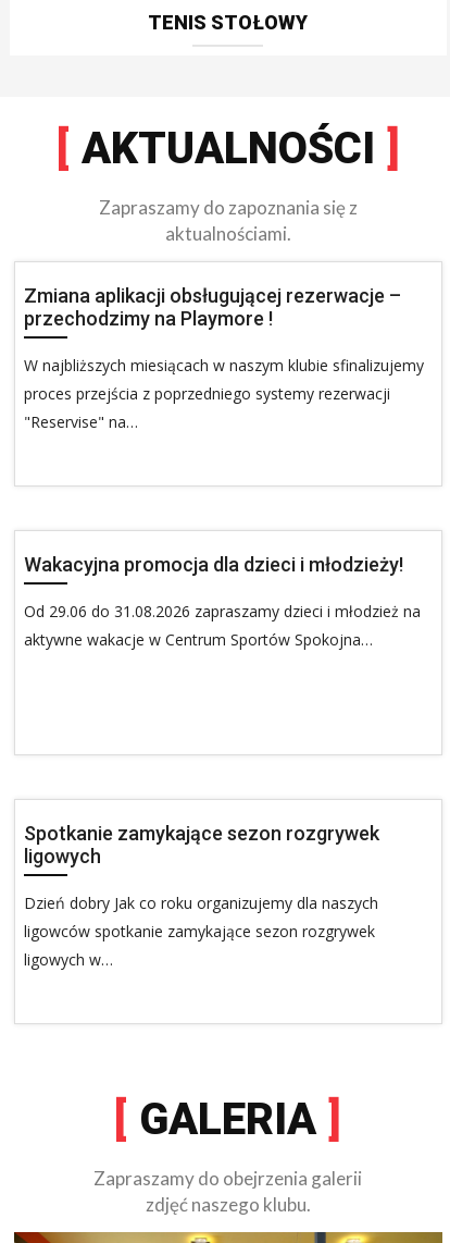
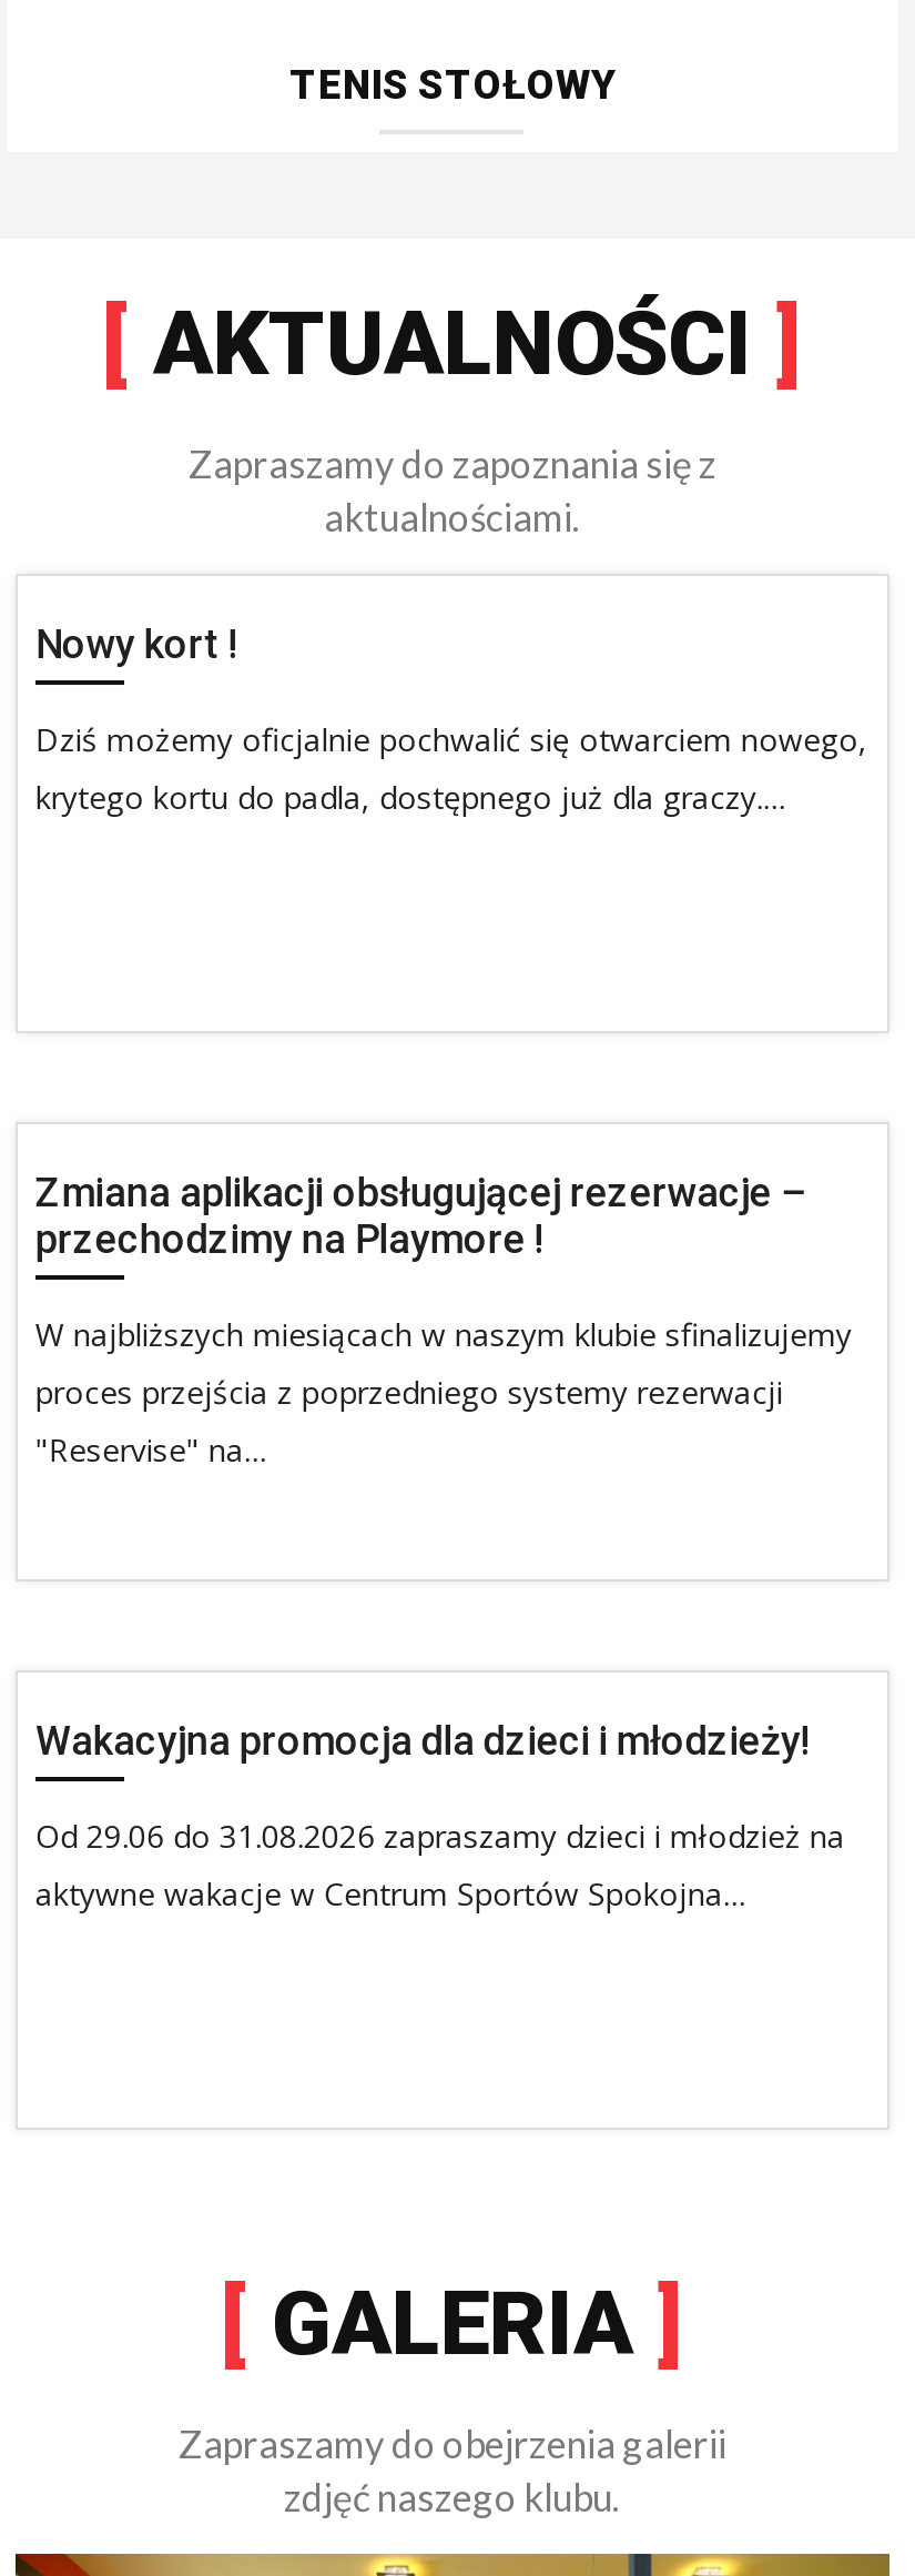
none -> [35,621,867,819] Nowy kort ! | Dziś możemy oficjalnie pochwalić się otwarciem nowego, | krytego kortu do padla, dostępnego już dla graczy.…
moved [24,284,424,650] -> [35,1169,851,1915]: Zmiana aplikacji obsługującej rezerwacje – | przechodzimy na Playmore ! | W najbliższych miesiącach w naszym klubie sfinalizujemy | proces przejścia z poprzedniego systemy rezerwacji | "Reservise" na… | Wakacyjna promocja dla dzieci i młodzieży! | Od 29.06 do 31.08.2026 zapraszamy dzieci i młodzież na | aktywne wakacje w Centrum Sportów Spokojna…
[24,822,379,970] Spotkanie zamykające sezon rozgrywek | ligowych | Dzień dobry Jak co roku organizujemy dla naszych | ligowców spotkanie zamykające sezon rozgrywek | ligowych w… -> none

